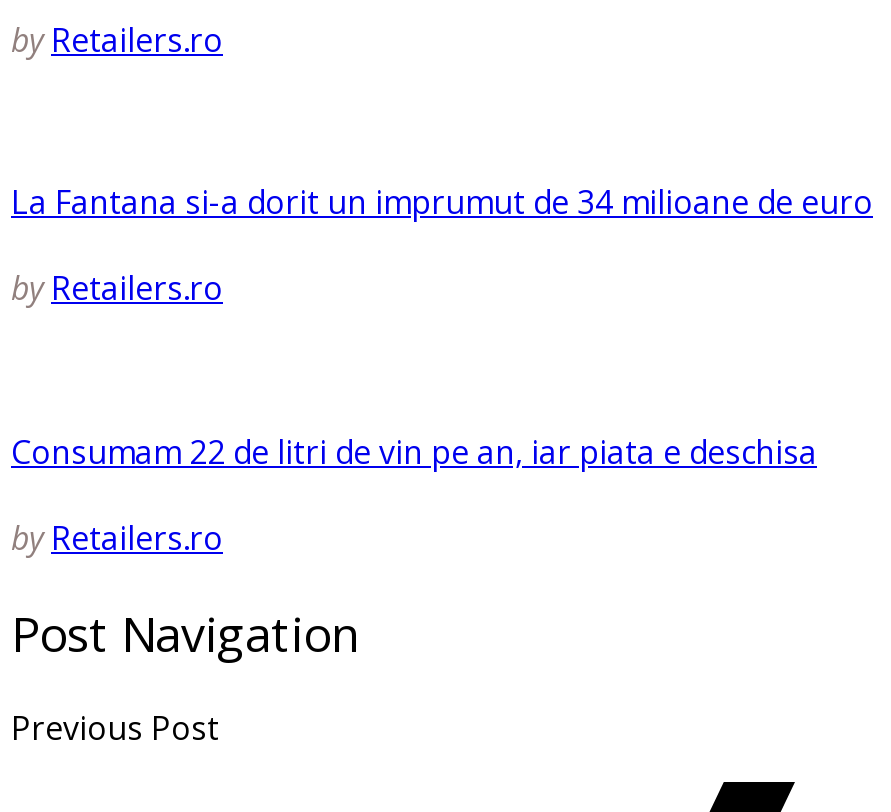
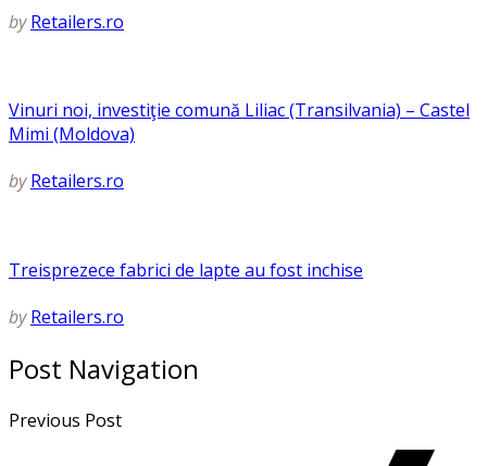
[11,180,873,224] La Fantana si-a dorit un imprumut de 34 milioane de euro -> [9,98,470,146] Vinuri noi, investiţie comună Liliac (Transilvania) – Castel | Mimi (Moldova)
[11,429,817,473] Consumam 22 de litri de vin pe an, iar piata e deschisa -> [9,258,363,282] Treisprezece fabrici de lapte au fost inchise

